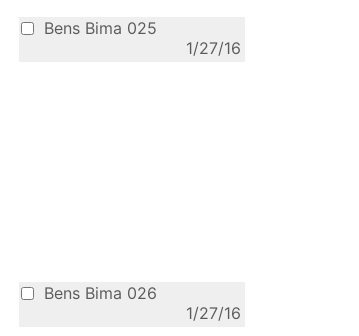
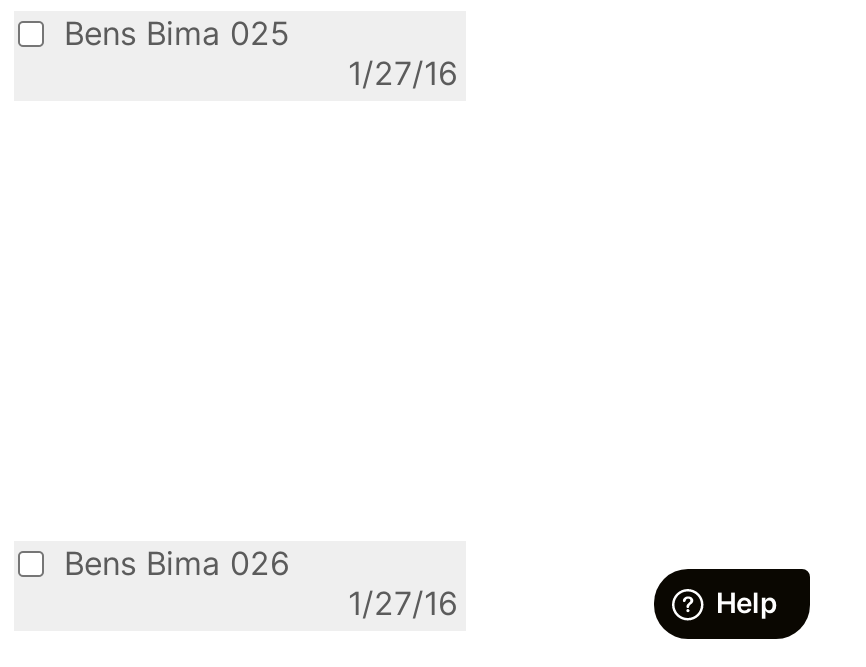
none -> [652,567,812,641] [image]

